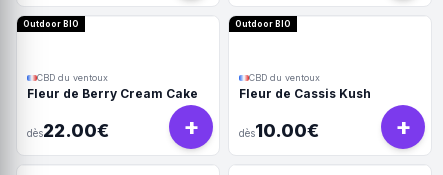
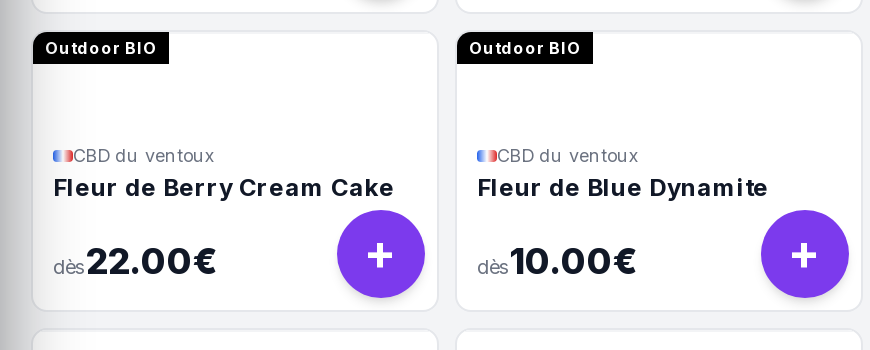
[239,86,371,101] Fleur de Cassis Kush -> [477,172,769,202] Fleur de Blue Dynamite

